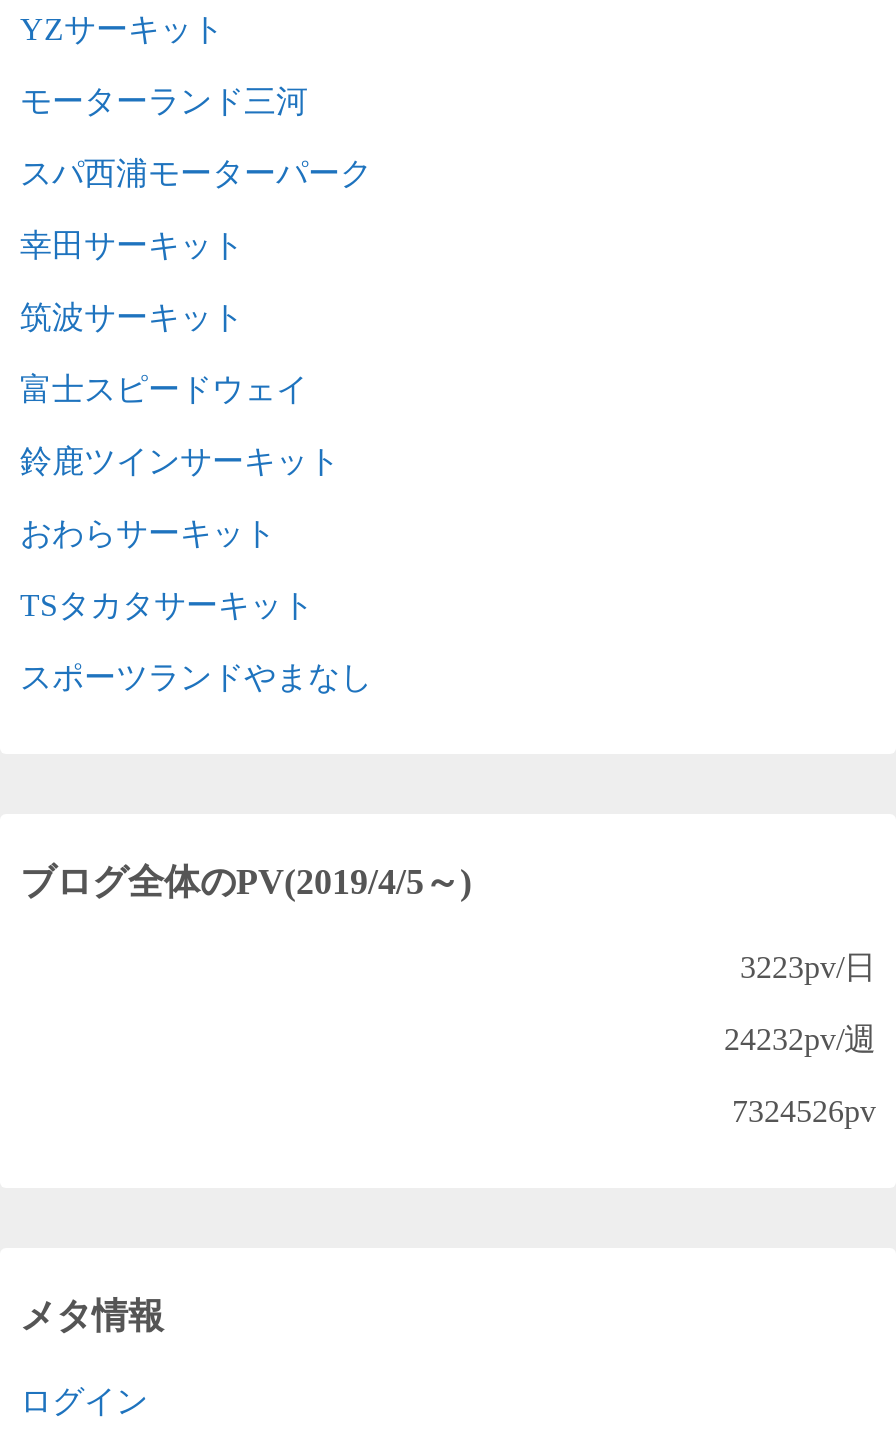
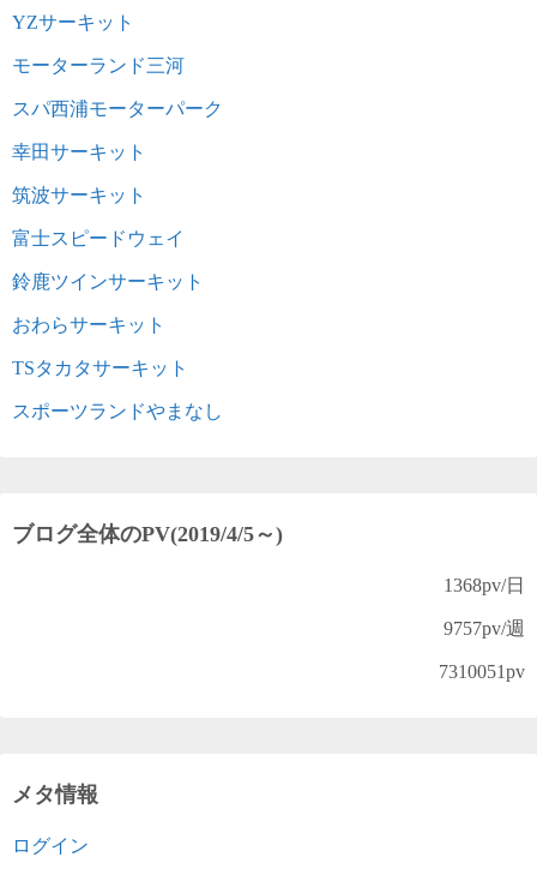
[740,950,876,984] 3223pv/日 -> [444,575,525,595] 1368pv/日
[724,1022,876,1056] 24232pv/週 -> [444,618,525,639] 9757pv/週
[732,1094,876,1128] 7324526pv -> [439,661,525,682] 7310051pv

